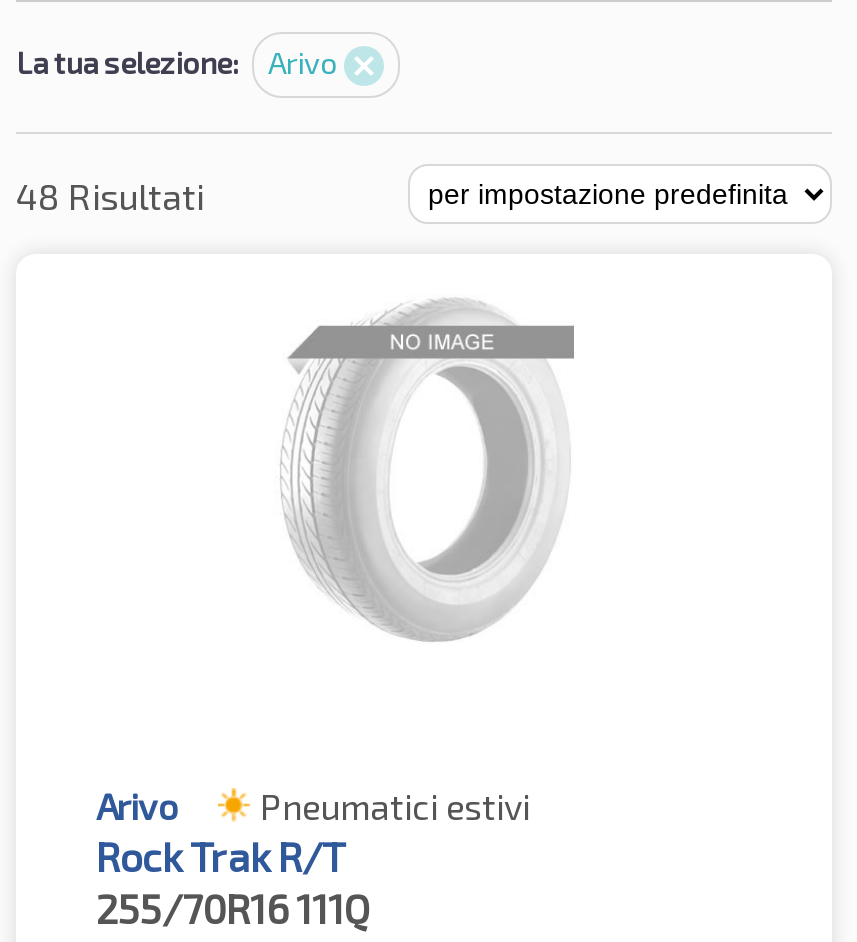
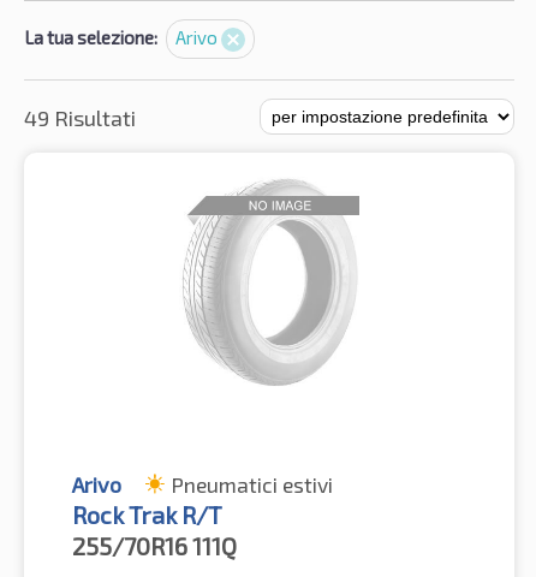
[16,175,204,219] 48 Risultati -> [24,105,136,131] 49 Risultati

